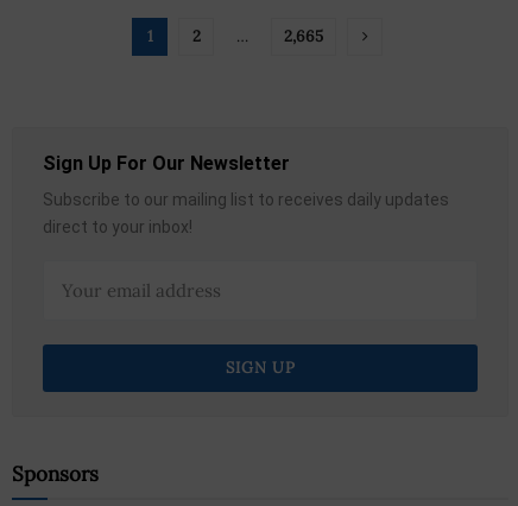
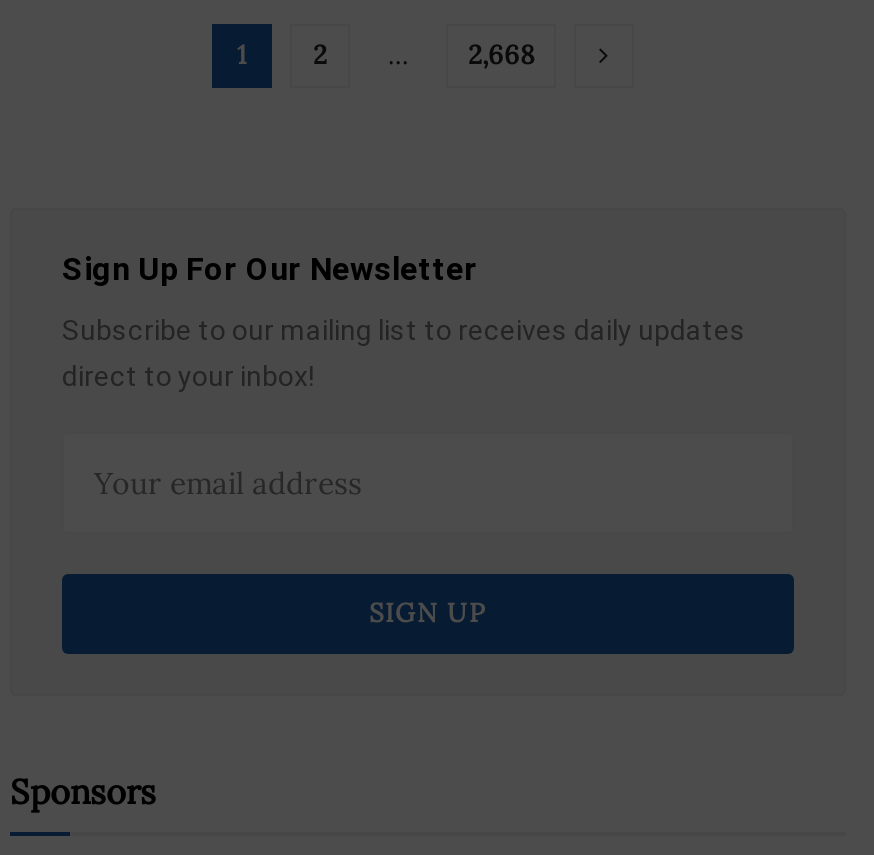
[284,26,323,47] 2,665 -> [468,38,534,72] 2,668

